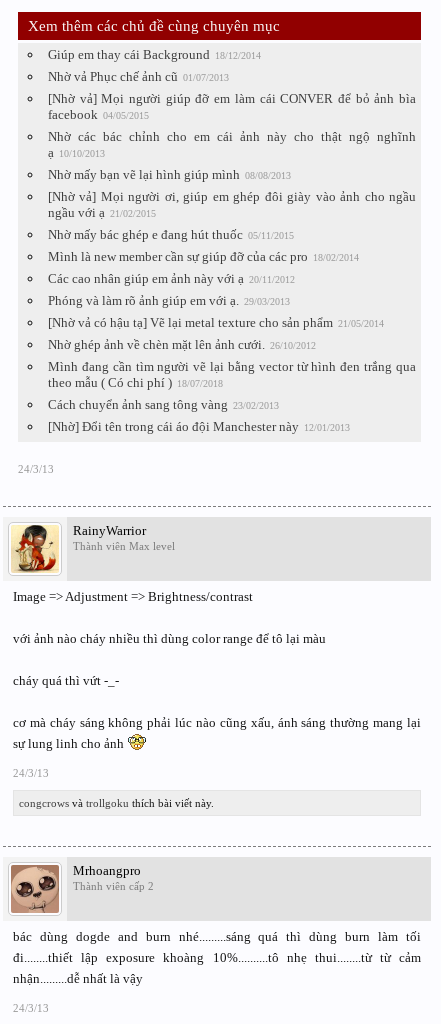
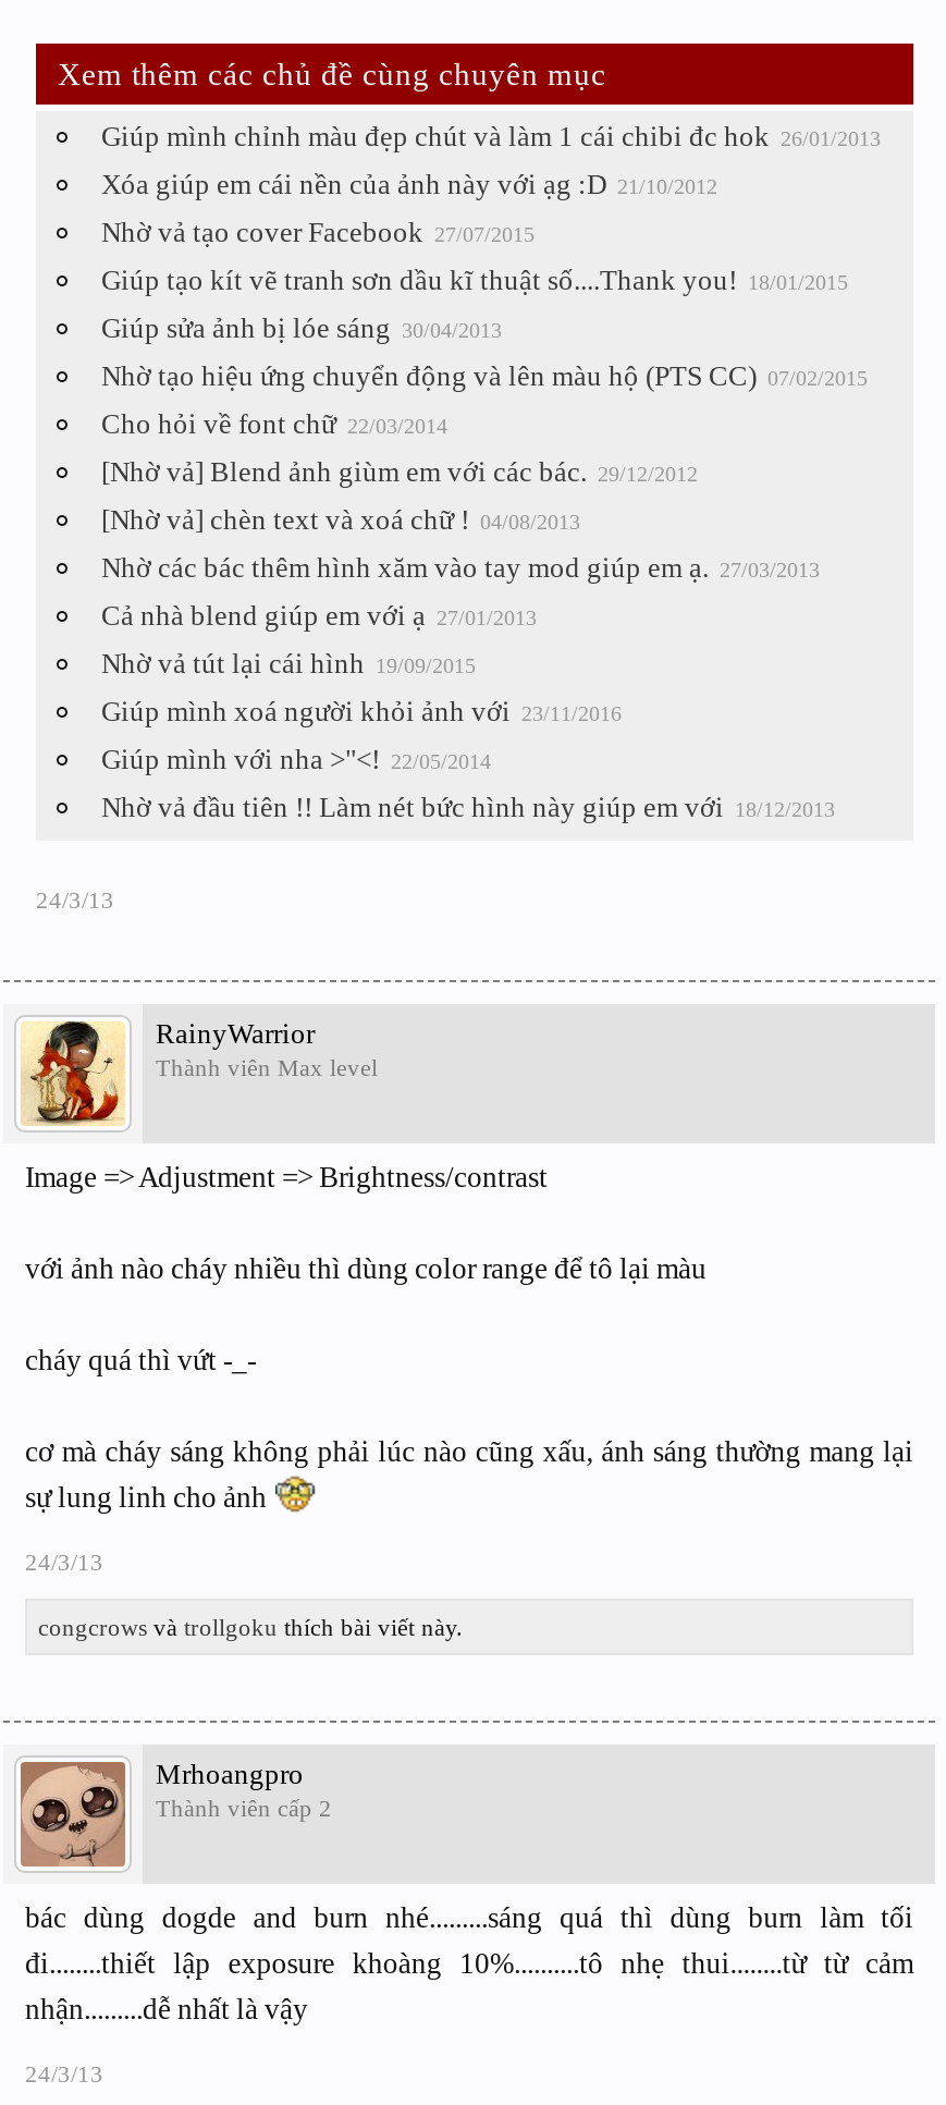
[48,47,261,62] Giúp em thay cái Background 18/12/2014 -> [101,120,881,152] Giúp mình chỉnh màu đẹp chút và làm 1 cái chibi đc hok 26/01/2013
[48,69,229,84] Nhờ vả Phục chế ảnh cũ 01/07/2013 -> [101,168,717,200] Xóa giúp em cái nền của ảnh này với ạg :D 21/10/2012
[48,91,416,122] [Nhờ vả] Mọi người giúp đỡ em làm cái CONVER để bỏ ảnh bìa | facebook 04/05/2015 -> [101,216,535,248] Nhờ vả tạo cover Facebook 27/07/2015
[48,129,416,160] Nhờ các bác chỉnh cho em cái ảnh này cho thật ngộ nghĩnh | ạ 10/10/2013 -> [101,264,848,296] Giúp tạo kít vẽ tranh sơn dầu kĩ thuật số....Thank you! 18/01/2015
[48,167,291,182] Nhờ mấy bạn vẽ lại hình giúp mình 08/08/2013 -> [101,311,502,344] Giúp sửa ảnh bị lóe sáng 30/04/2013
[48,189,416,220] [Nhờ vả] Mọi người ơi, giúp em ghép đôi giày vào ảnh cho ngầu | ngầu với ạ 21/02/2015 -> [101,359,868,392] Nhờ tạo hiệu ứng chuyển động và lên màu hộ (PTS CC) 07/02/2015
[48,227,294,242] Nhờ mấy bác ghép e đang hút thuốc 05/11/2015 -> [101,407,447,440] Cho hỏi về font chữ 22/03/2014
[48,249,359,264] Mình là new member cần sự giúp đỡ của các pro 18/02/2014 -> [101,455,698,488] [Nhờ vả] Blend ảnh giùm em với các bác. 29/12/2012
[48,271,295,286] Các cao nhân giúp em ảnh này với ạ 20/11/2012 -> [101,503,580,536] [Nhờ vả] chèn text và xoá chữ ! 04/08/2013
[48,293,290,308] Phóng và làm rõ ảnh giúp em với ạ. 29/03/2013 -> [101,551,820,584] Nhờ các bác thêm hình xăm vào tay mod giúp em ạ. 27/03/2013
[48,315,384,330] [Nhờ vả có hậu tạ] Vẽ lại metal texture cho sản phẩm 21/05/2014 -> [101,599,537,632] Cả nhà blend giúp em với ạ 27/01/2013
[48,337,316,352] Nhờ ghép ảnh về chèn mặt lên ảnh cưới. 26/10/2012 -> [101,647,476,680] Nhờ vả tút lại cái hình 19/09/2015
[48,359,416,390] Mình đang cần tìm người vẽ lại bằng vector từ hình đen trắng qua | theo mẫu ( Có chi phí ) 18/07/2018 -> [101,695,622,727] Giúp mình xoá người khỏi ảnh với 23/11/2016
[48,397,279,412] Cách chuyển ảnh sang tông vàng 23/02/2013 -> [101,743,491,775] Giúp mình với nha >"<! 22/05/2014
[48,419,350,434] [Nhờ] Đổi tên trong cái áo đội Manchester này 12/01/2013 -> [101,791,835,823] Nhờ vả đầu tiên !! Làm nét bức hình này giúp em với 18/12/2013

